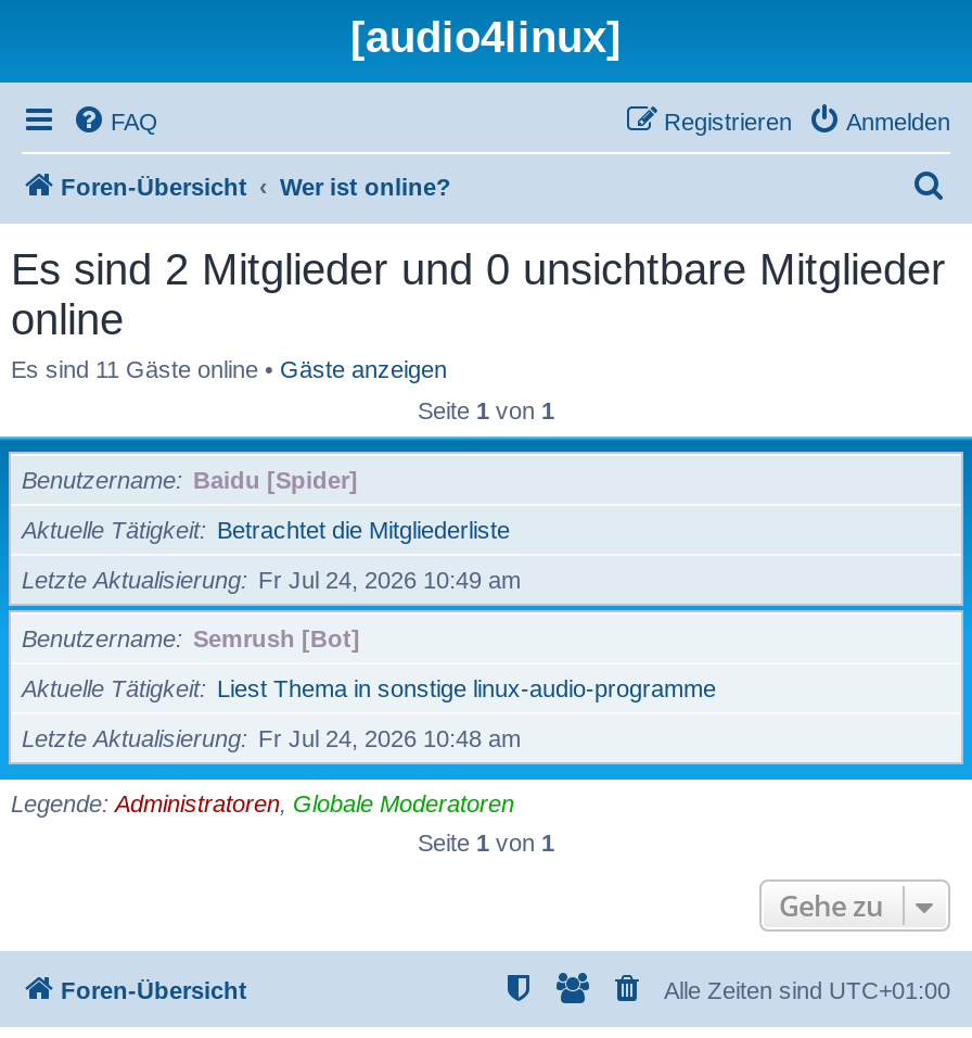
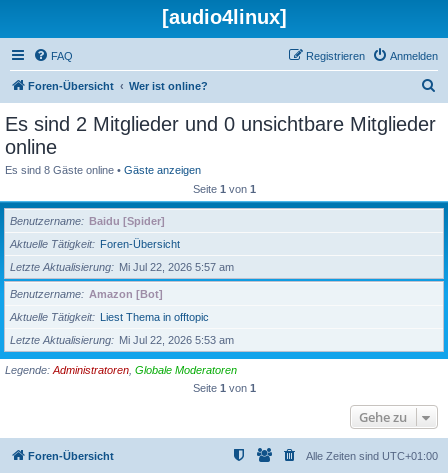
[11,356,447,382] Es sind 11 Gäste online • Gäste anzeigen -> [5,164,201,176] Es sind 8 Gäste online • Gäste anzeigen
[217,516,510,542] Betrachtet die Mitgliederliste -> [100,237,180,249] Foren-Übersicht
[22,566,521,592] Letzte Aktualisierung Fr Jul 24, 2026 10:49 am -> [10,260,234,272] Letzte Aktualisierung Mi Jul 22, 2026 5:57 am
[193,624,360,650] Semrush [Bot] -> [89,287,163,299] Amazon [Bot]
[217,674,716,700] Liest Thema in sonstige linux-audio-programme -> [100,310,209,322] Liest Thema in offtopic
[22,724,521,750] Letzte Aktualisierung Fr Jul 24, 2026 10:48 am -> [10,333,234,345] Letzte Aktualisierung Mi Jul 22, 2026 5:53 am

